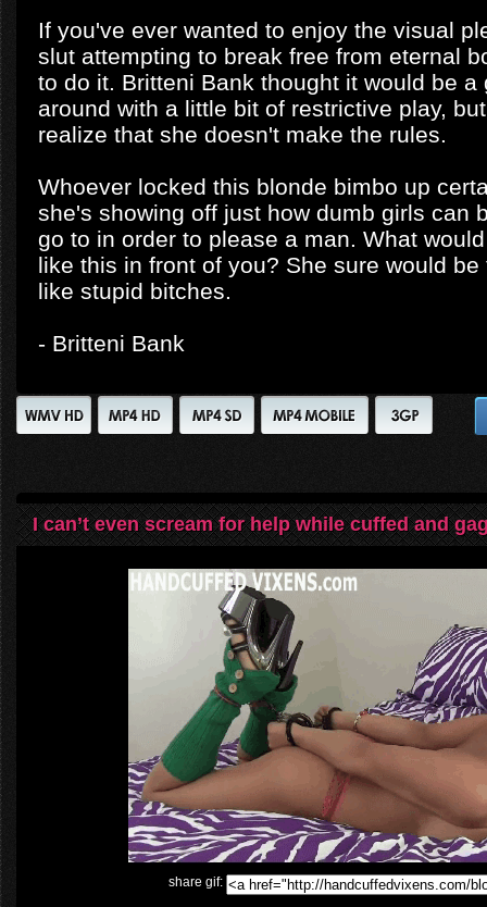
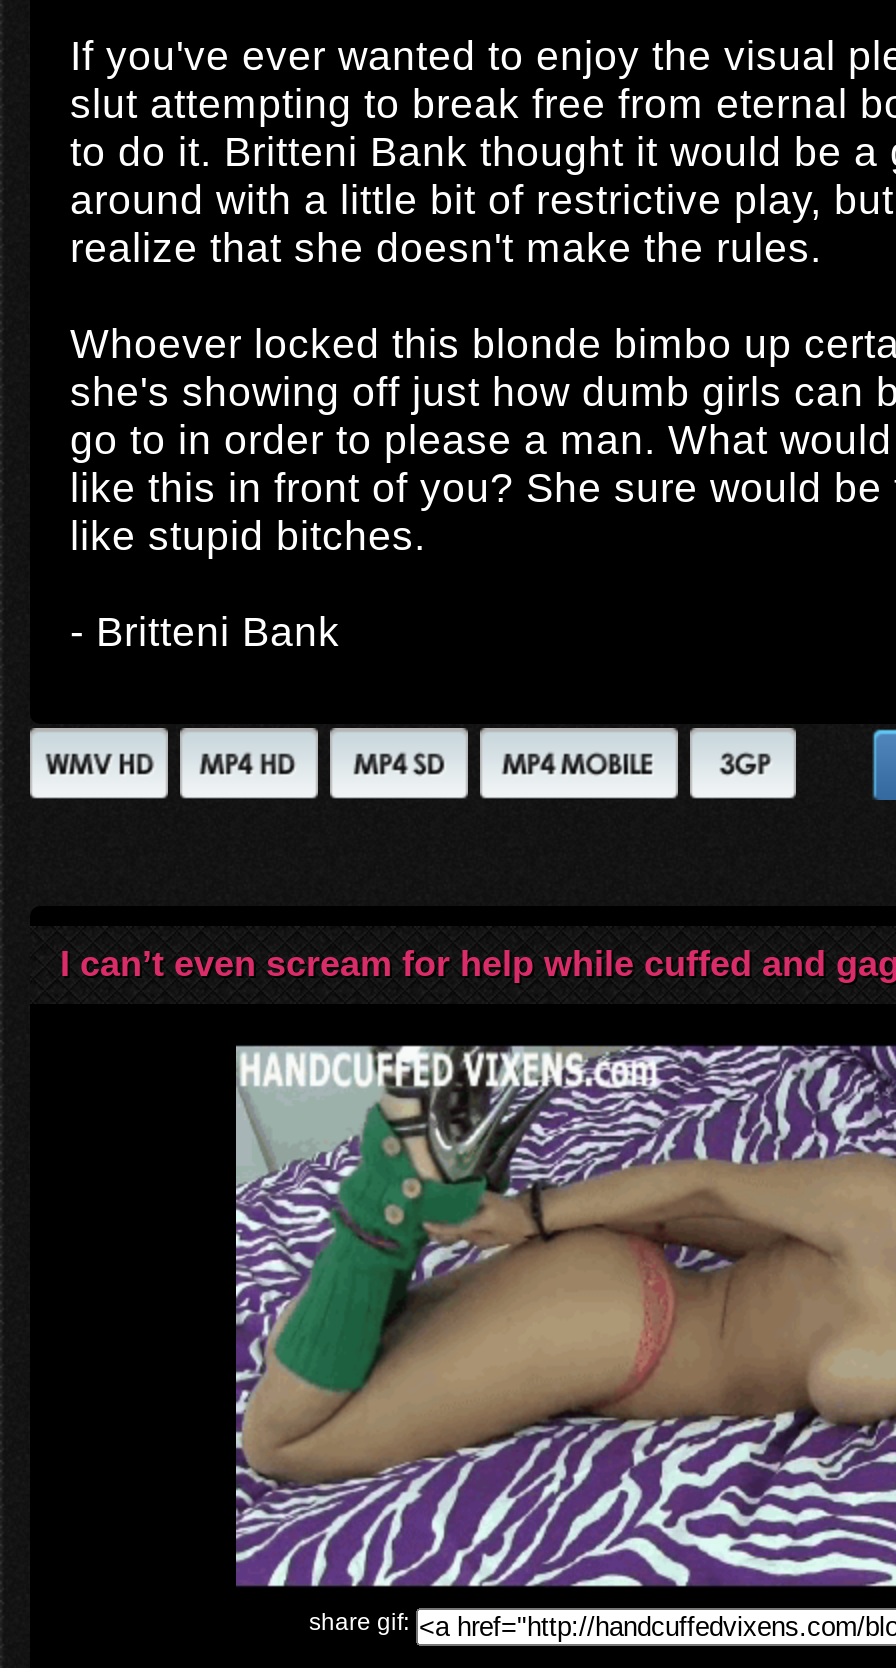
[127,569,484,863] [image] -> [234,1044,890,1588] [image]

